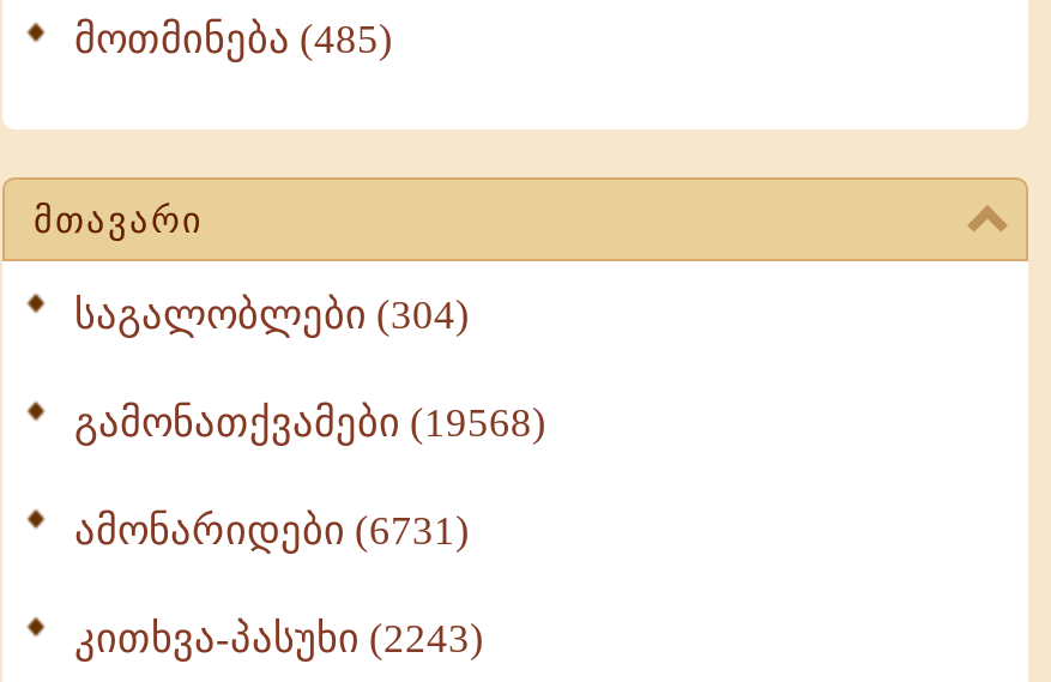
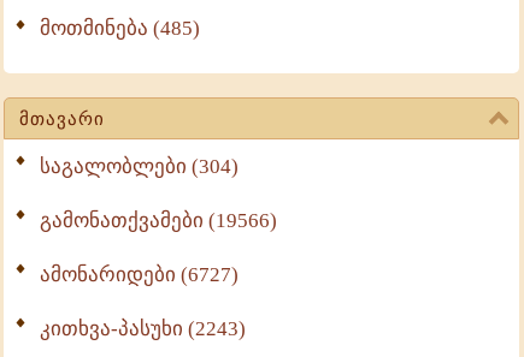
[74,400,546,446] გამონათქვამები (19568) -> [40,209,277,232] გამონათქვამები (19566)
[74,508,470,554] ამონარიდები (6731) -> [40,263,239,286] ამონარიდები (6727)

